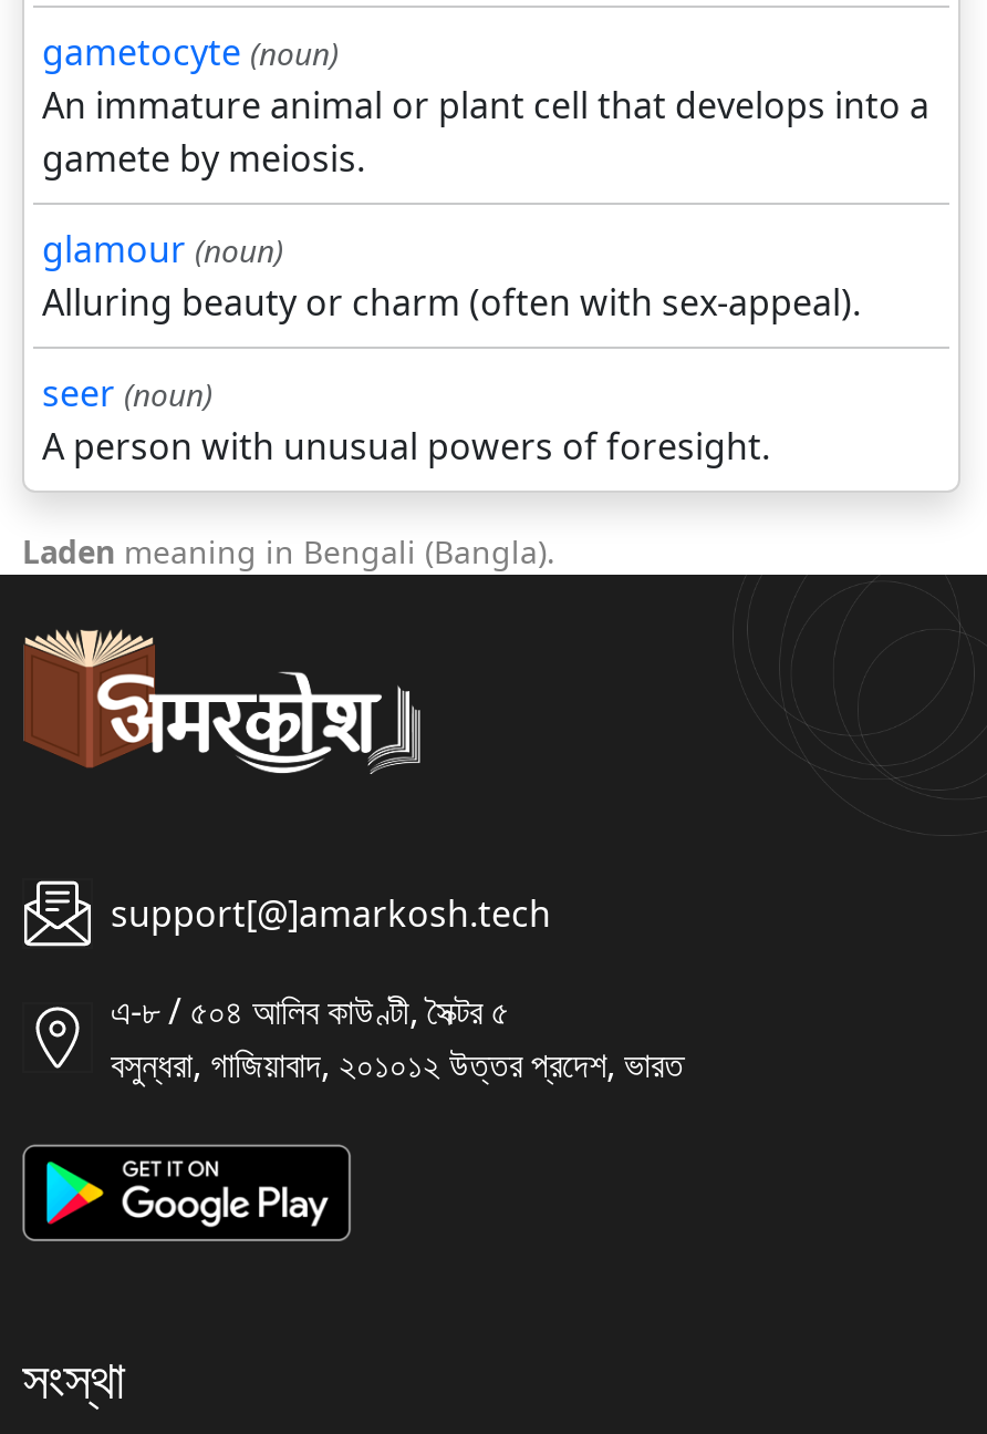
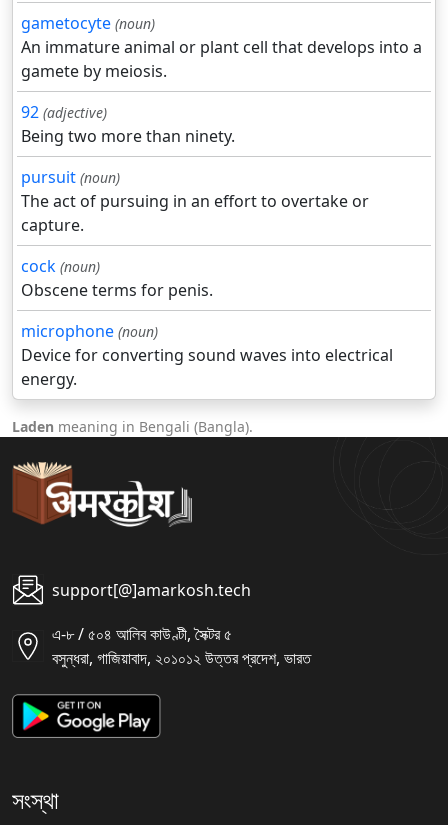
[42,225,861,471] glamour (noun) | Alluring beauty or charm (often with sex-appeal). | seer (noun) | A person with unusual powers of foresight. -> [21,101,393,390] 92 (adjective) | Being two more than ninety. | pursuit (noun) | The act of pursuing in an effort to overtake or | capture. | cock (noun) | Obscene terms for penis. | microphone (noun) | Device for converting sound waves into electrical | energy.

